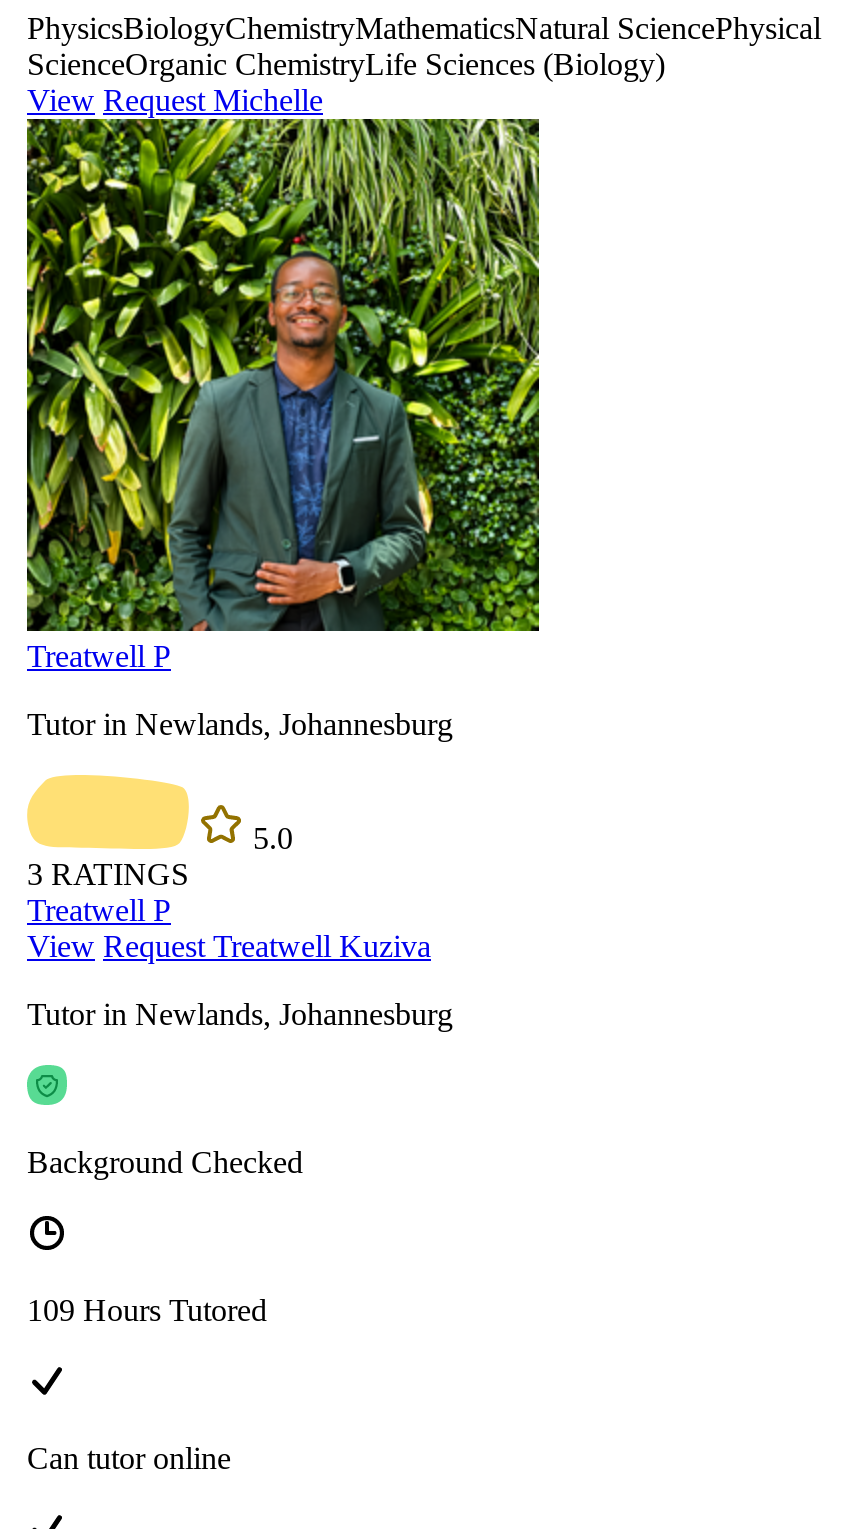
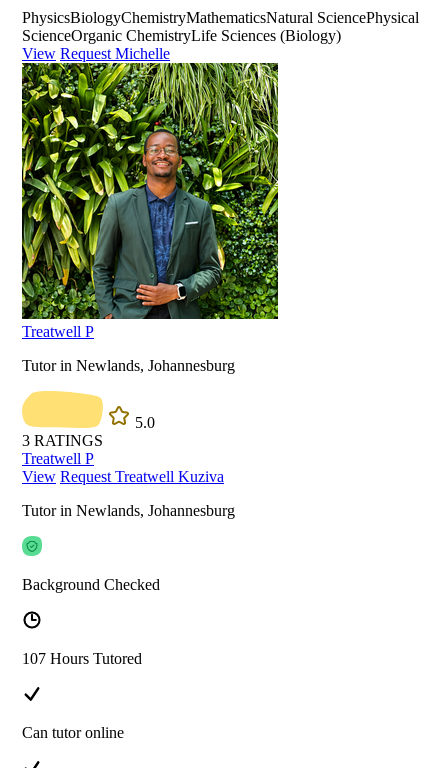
[27,1293,267,1327] 109 Hours Tutored -> [22,650,142,667] 107 Hours Tutored

